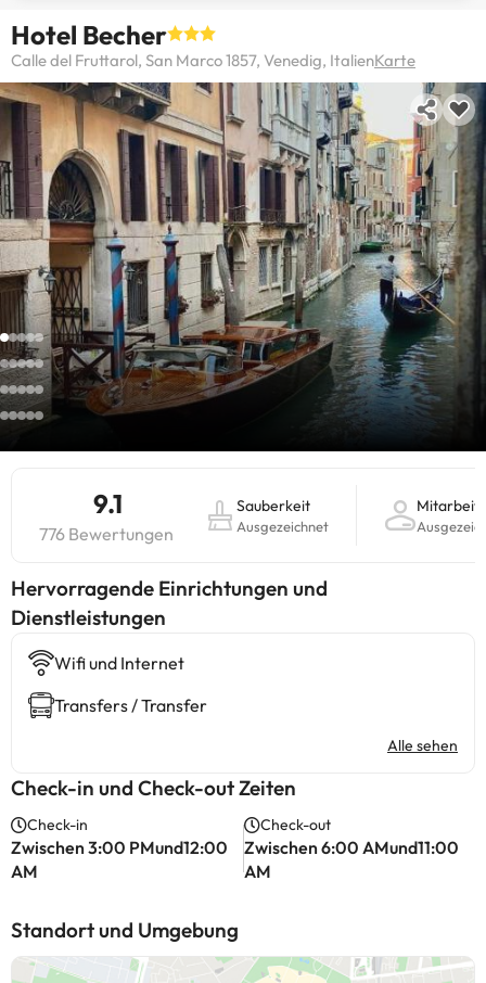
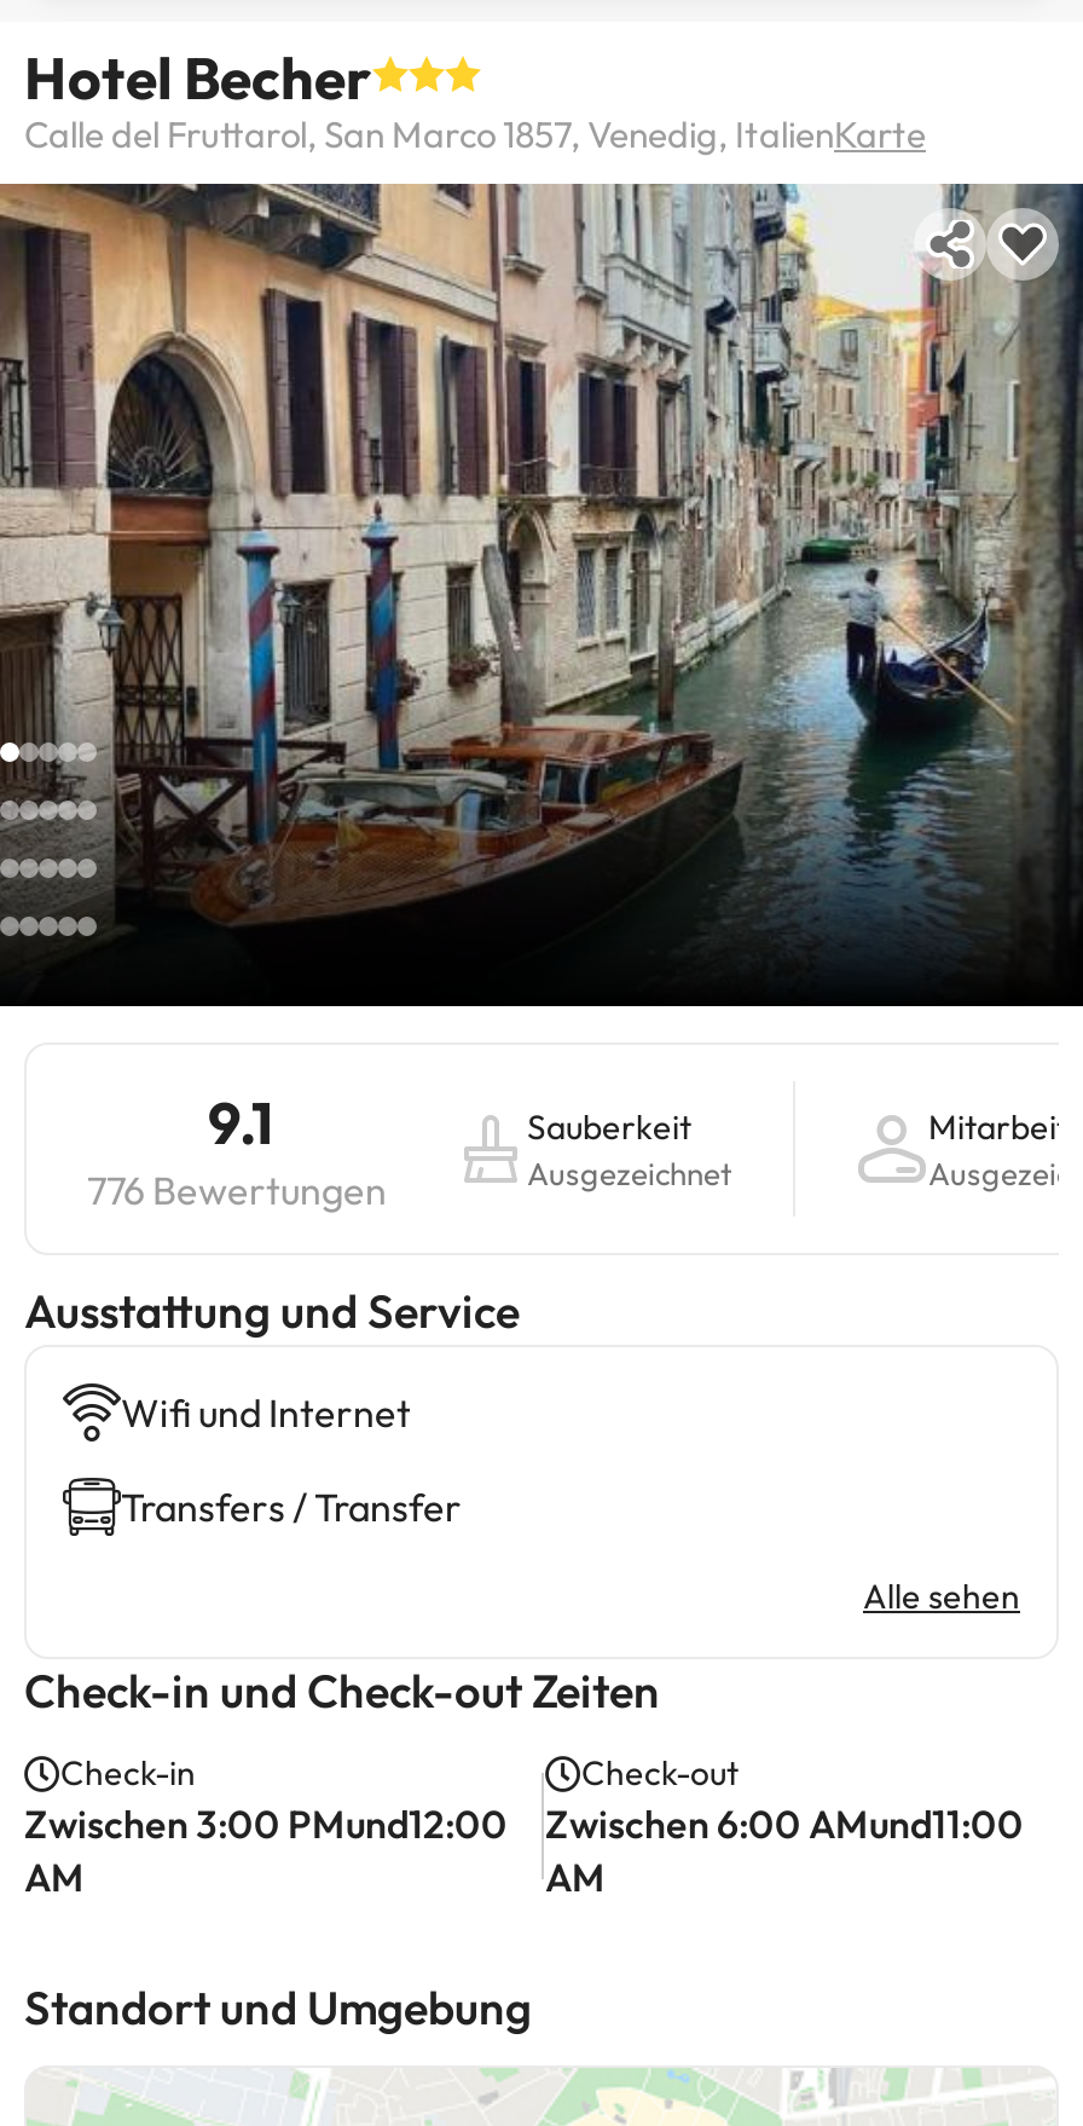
[11,575,328,630] Hervorragende Einrichtungen und | Dienstleistungen -> [24,1282,520,1340] Ausstattung und Service

